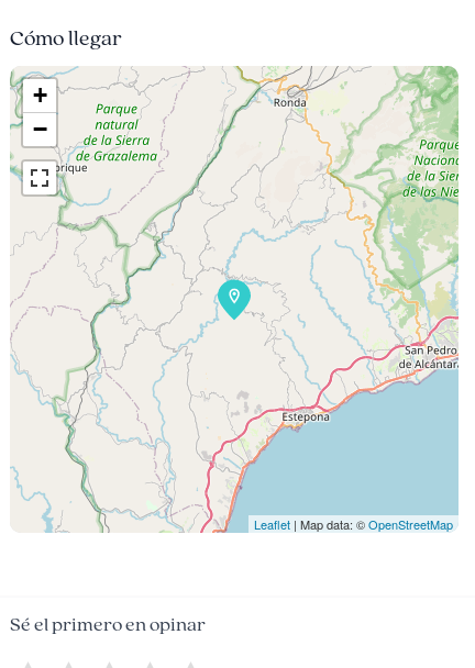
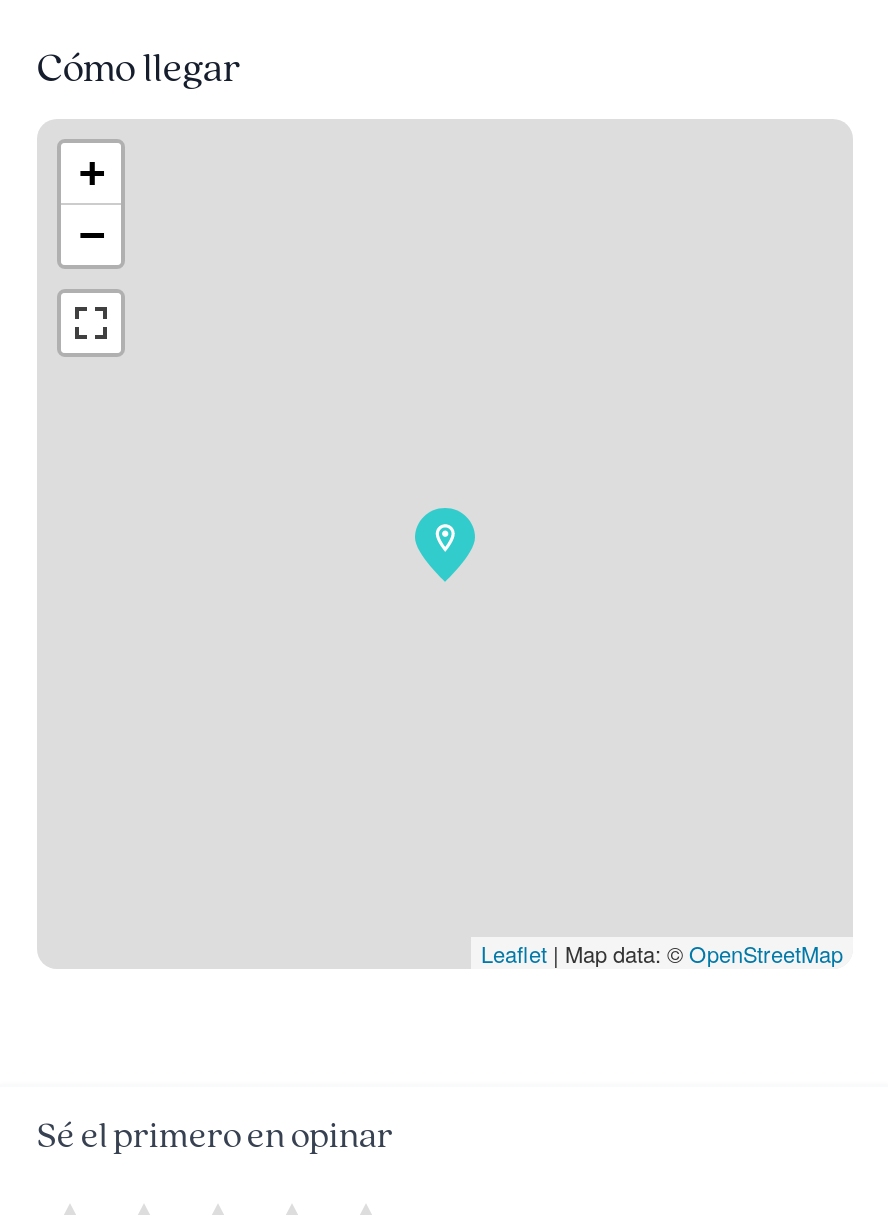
[10,65,460,534] [image] -> none

